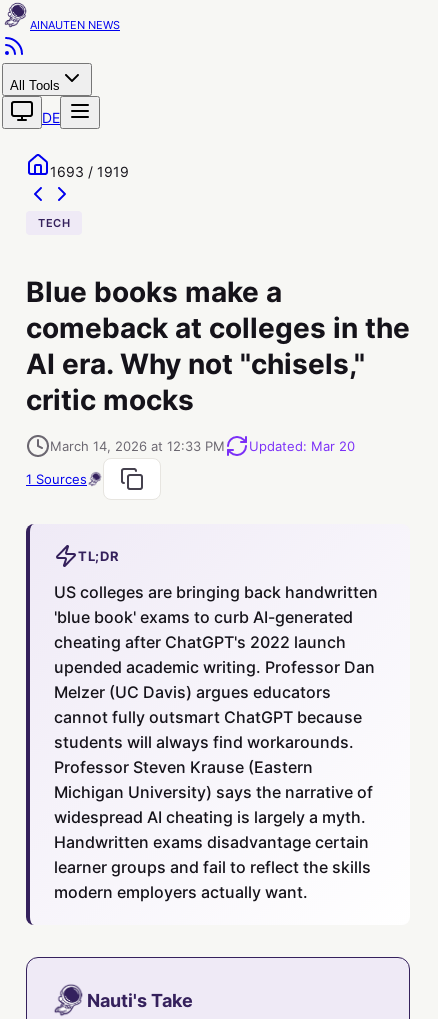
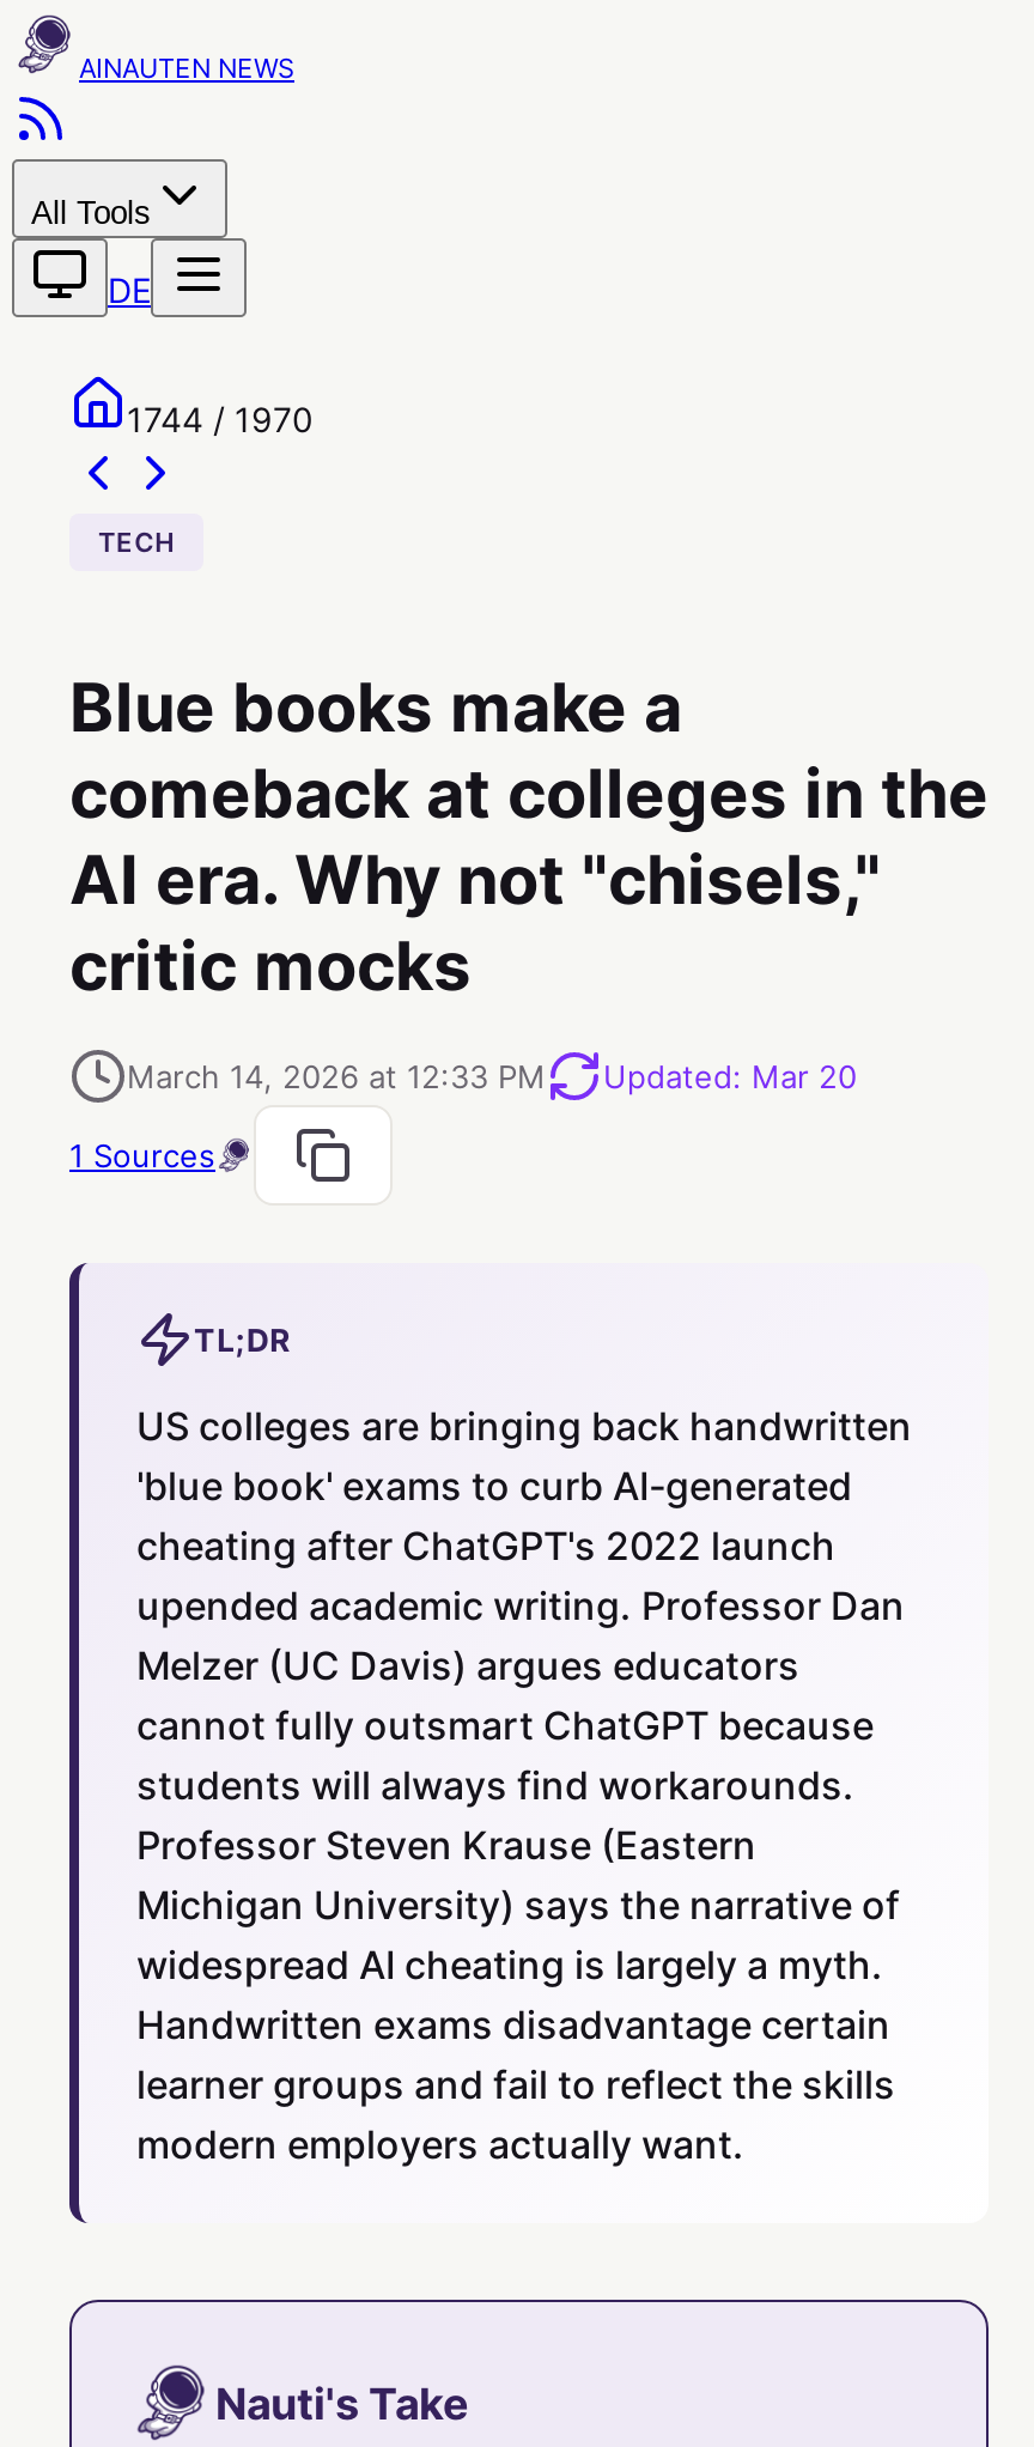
[50,163,129,180] 1693 / 1919 -> [127,399,314,439] 1744 / 1970

